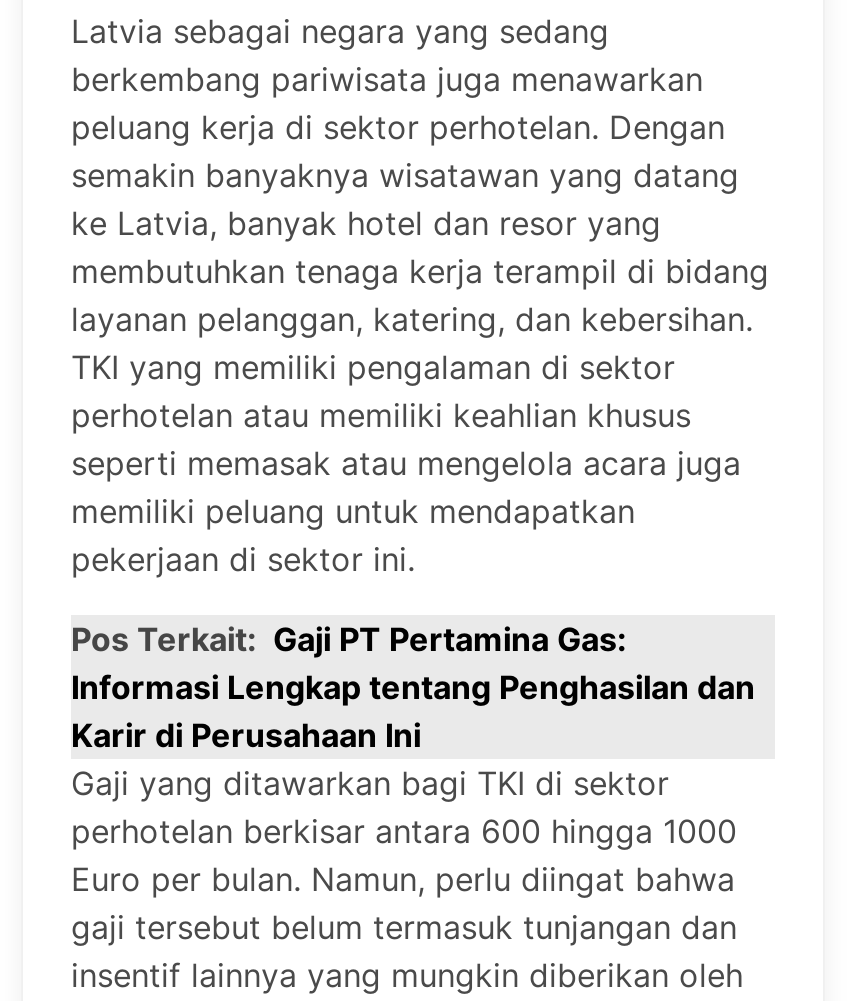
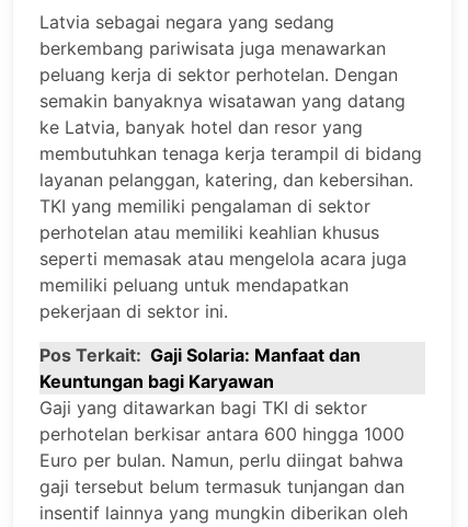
[71,619,755,755] Pos Terkait: Gaji PT Pertamina Gas: | Informasi Lengkap tentang Penghasilan dan | Karir di Perusahaan Ini -> [39,344,361,392] Pos Terkait: Gaji Solaria: Manfaat dan | Keuntungan bagi Karyawan

